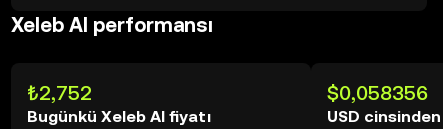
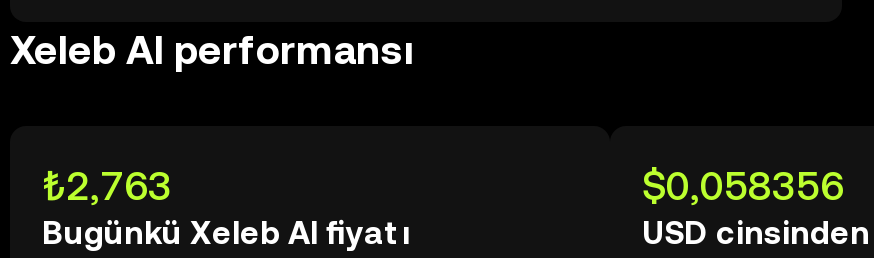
[27,81,92,105] ₺2,752 -> [42,162,172,210] ₺2,763

